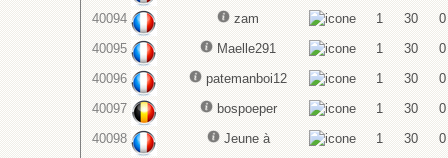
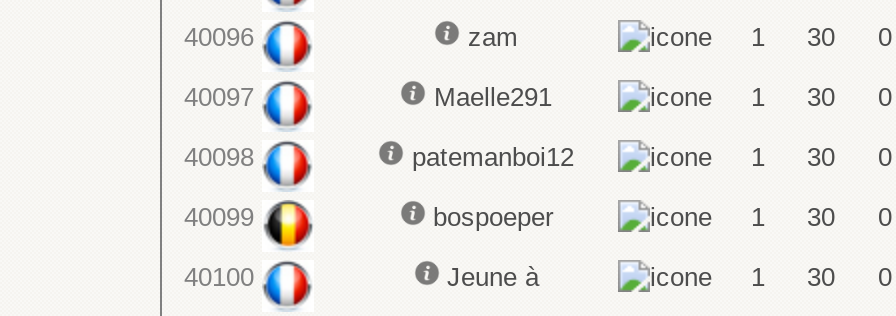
[92,11,131,26] 40094 -> [184,22,262,52] 40096
[92,41,131,56] 40095 -> [184,82,262,112] 40097
[92,71,131,86] 40096 -> [184,142,262,172] 40098
[92,101,131,116] 40097 -> [184,202,262,232] 40099
[92,131,131,146] 40098 -> [184,262,262,292] 40100

